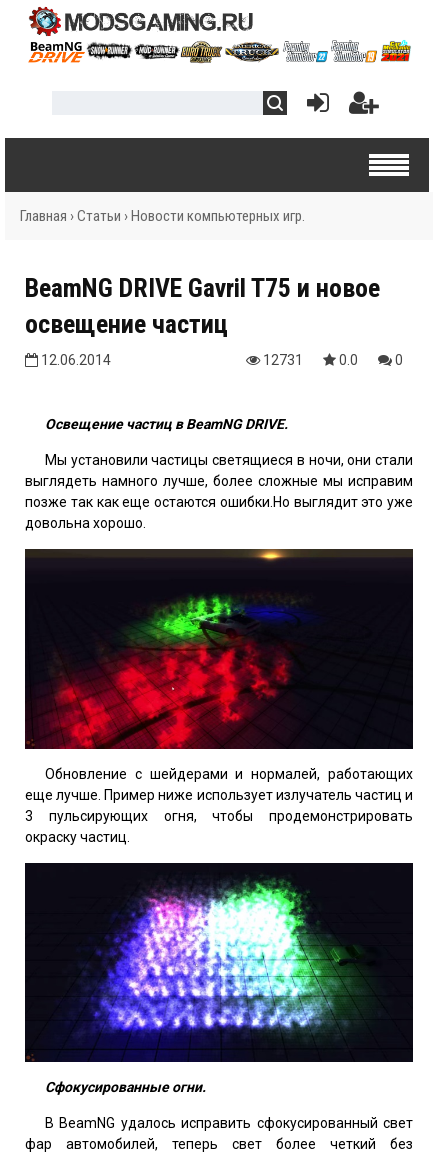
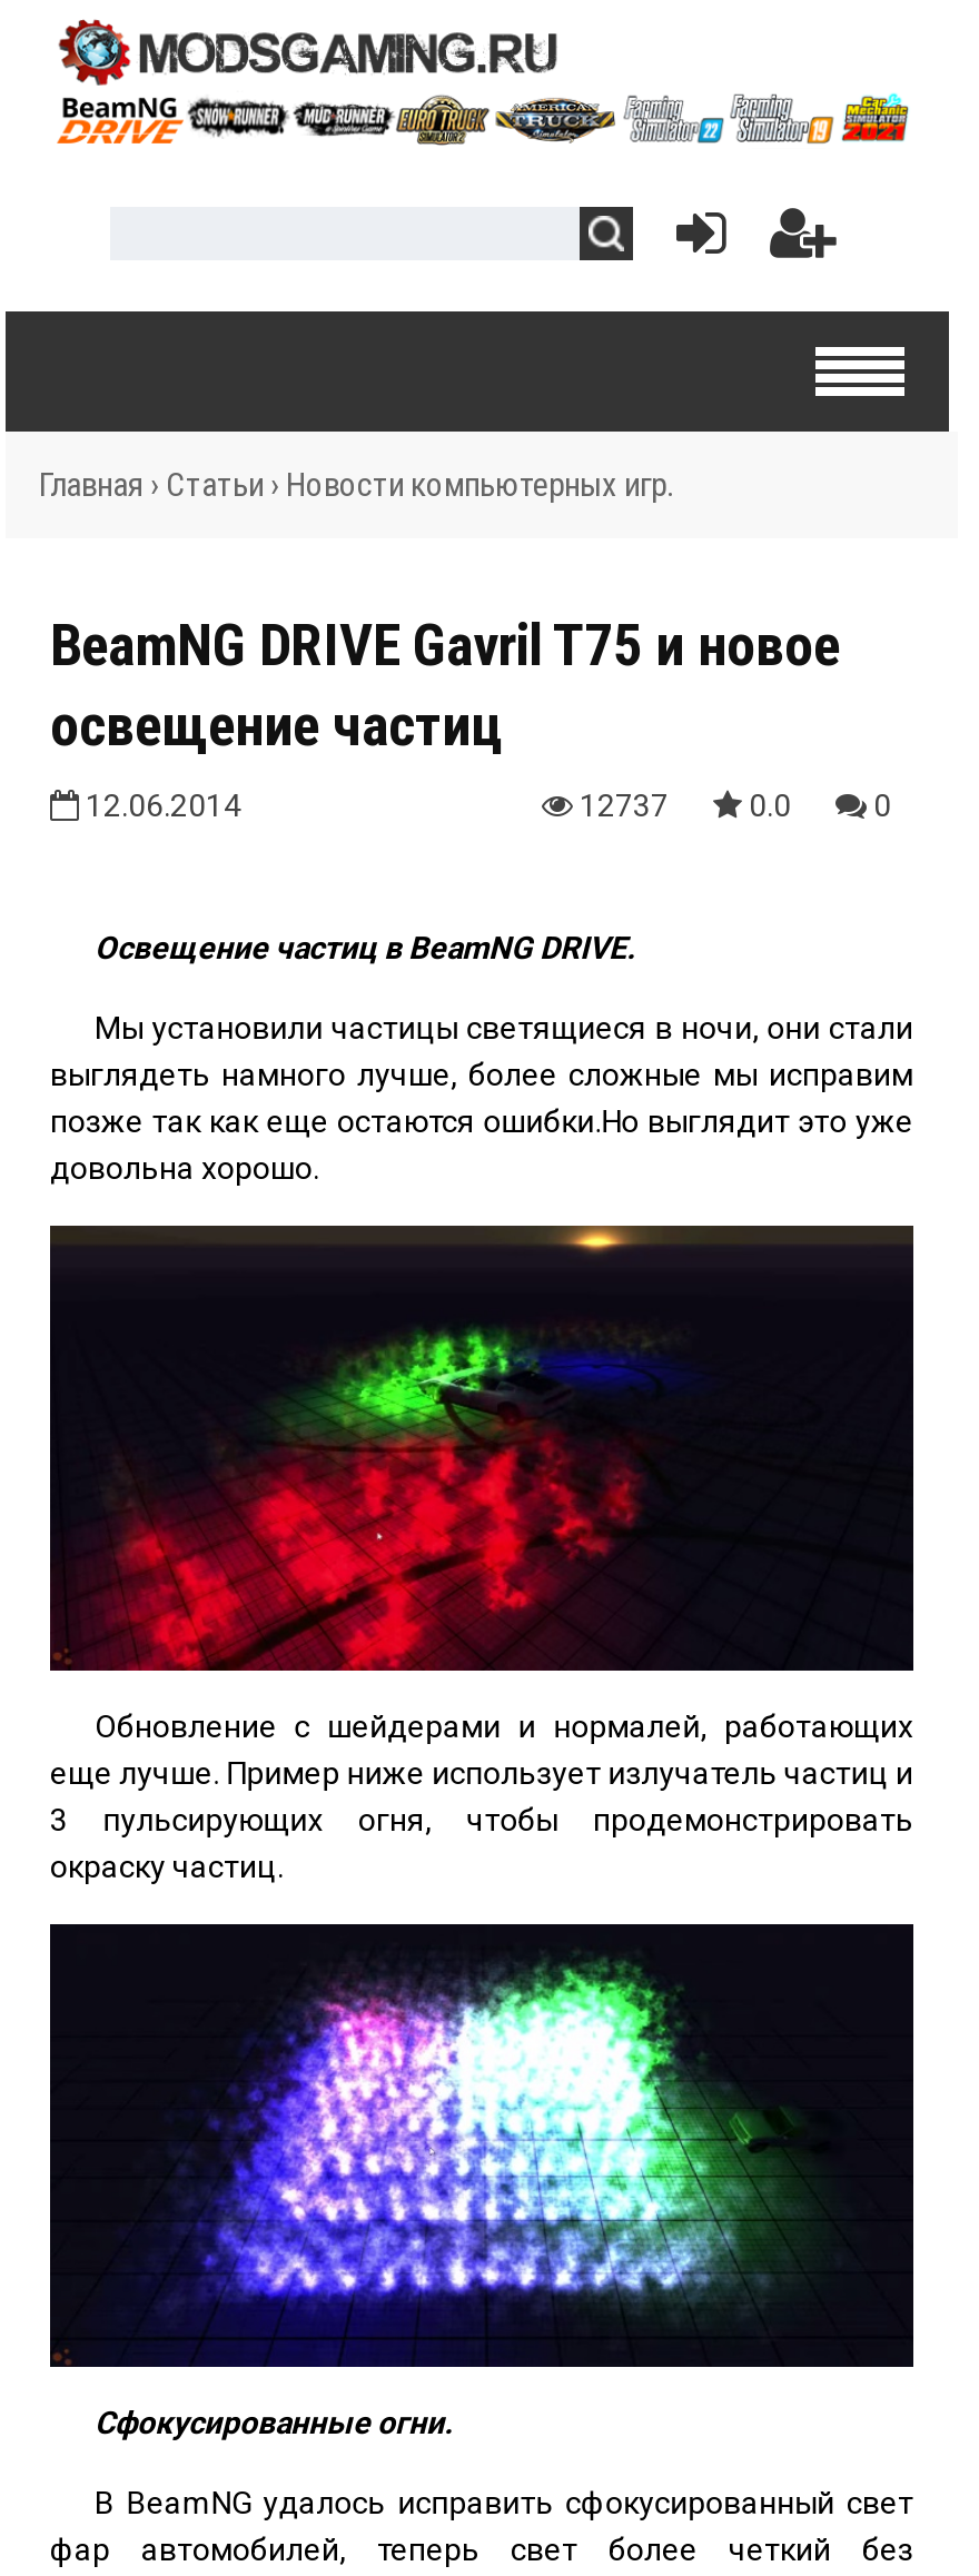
[260,352,303,368] 12731 -> [573,789,669,824] 12737

